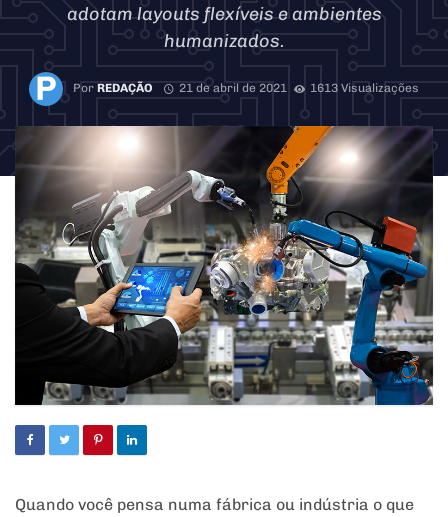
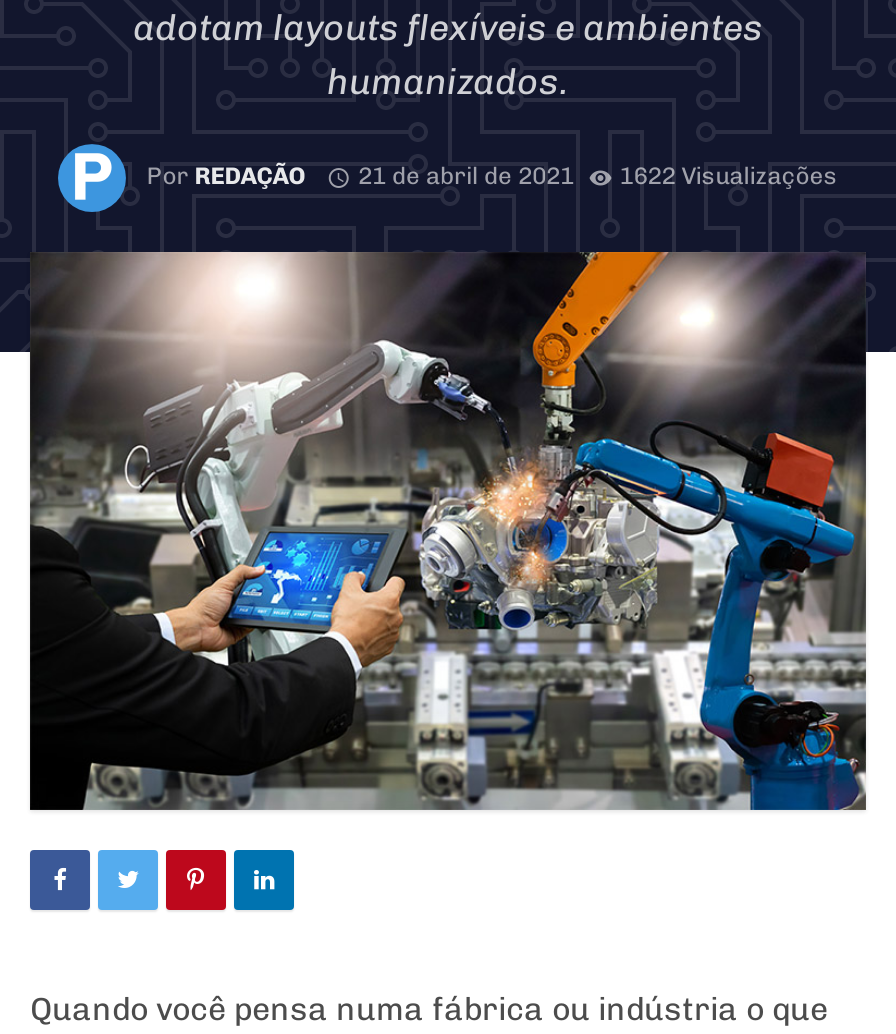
[310,81,419,95] 1613 Visualizações -> [620,162,838,190] 1622 Visualizações

